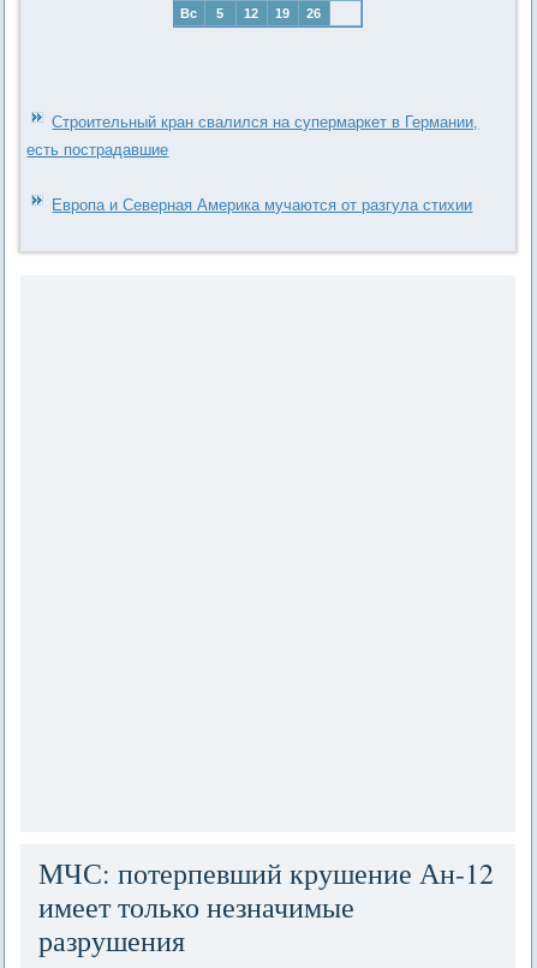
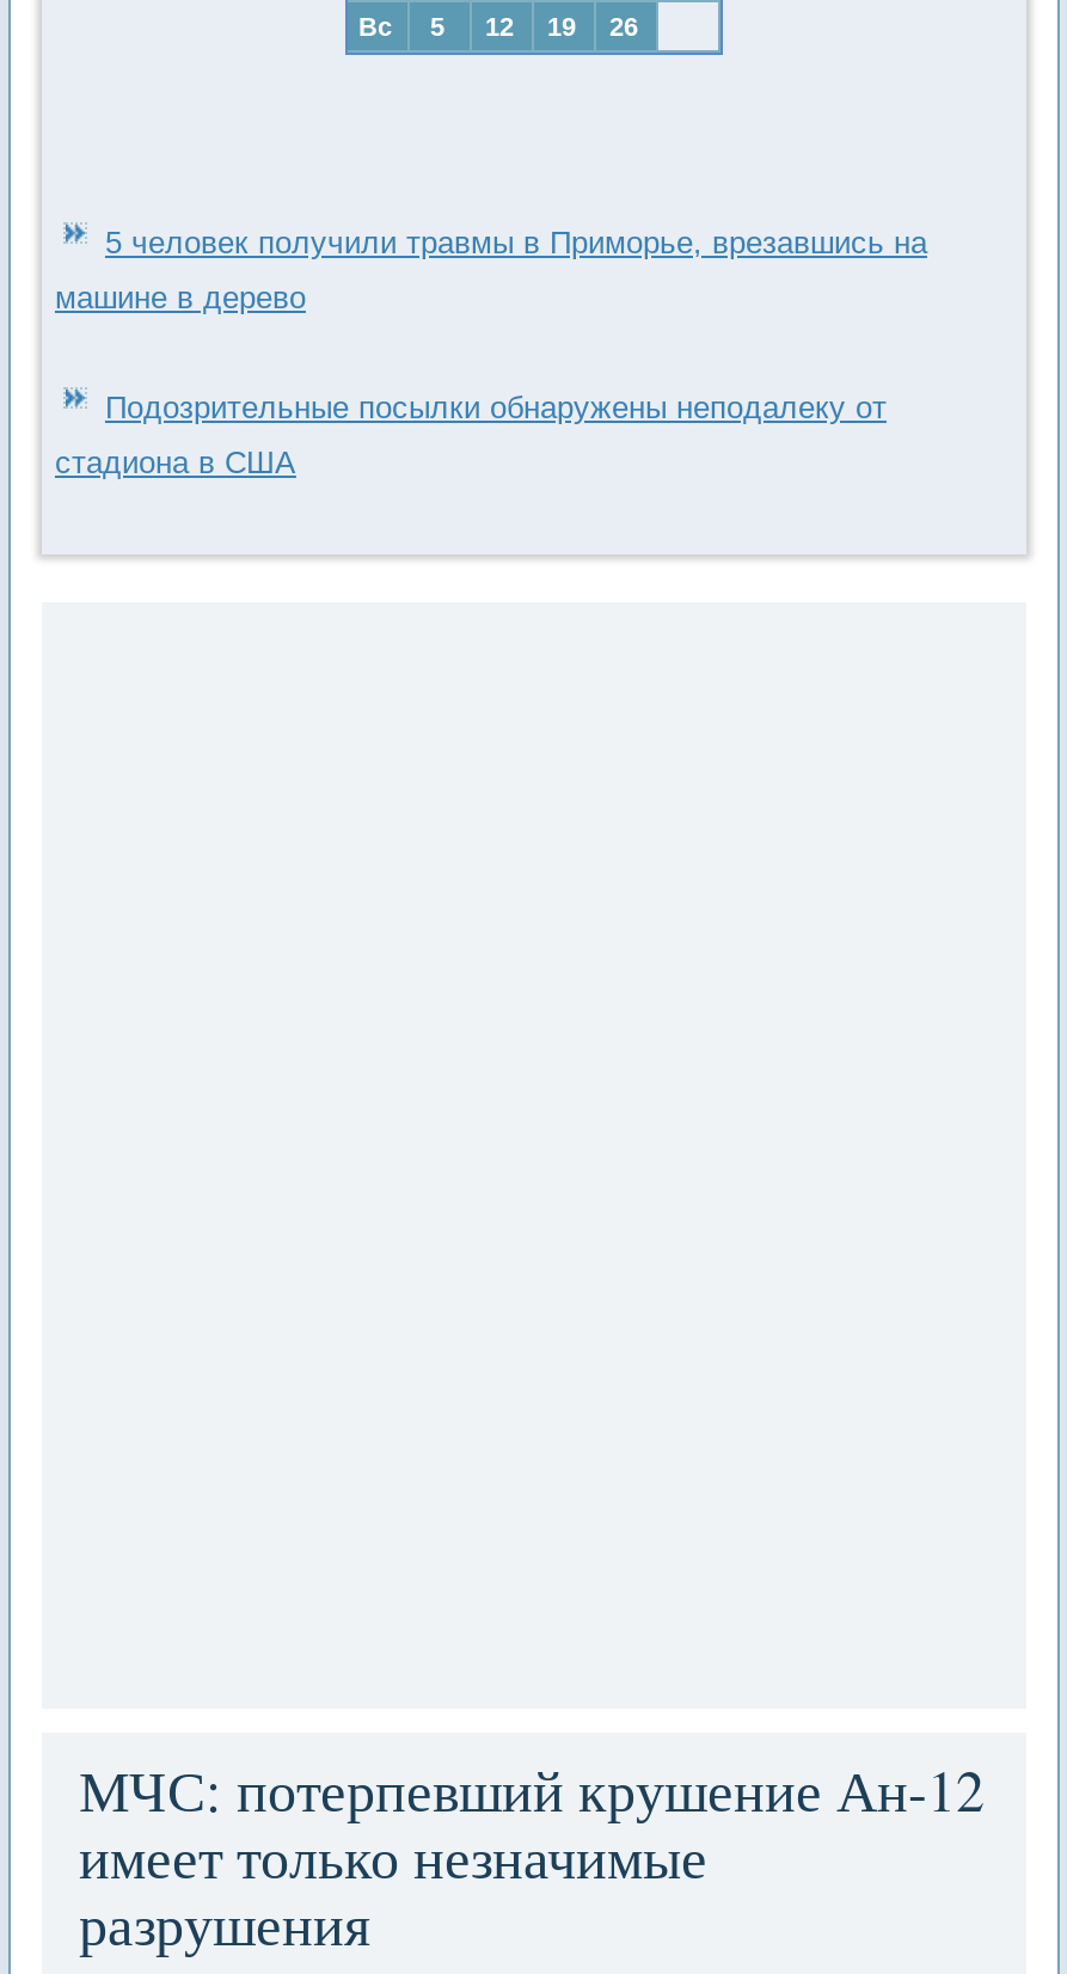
[27,114,479,215] Строительный кран свалился на супермаркет в Германии, | есть пострадавшие | Европа и Северная Америка мучаются от разгула стихии -> [55,226,927,482] 5 человек получили травмы в Приморье, врезавшись на | машине в дерево | Подозрительные посылки обнаружены неподалеку от | стадиона в США

